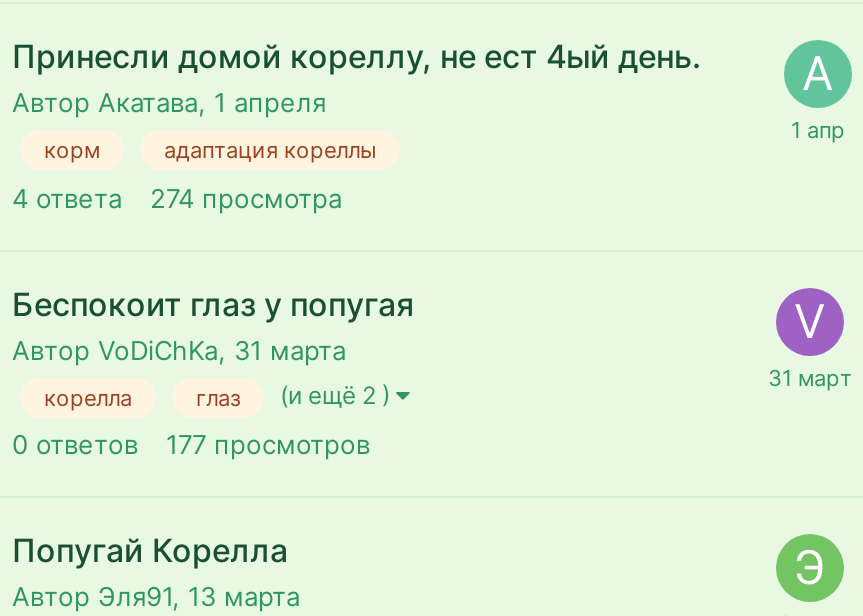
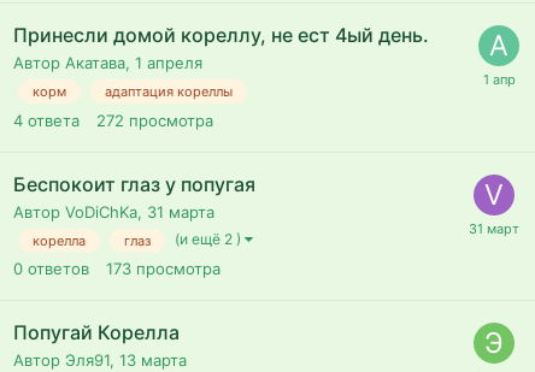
[12,181,342,213] 4 ответа 274 просмотра -> [13,110,213,130] 4 ответа 272 просмотра
[12,428,370,460] 0 ответов 177 просмотров -> [13,259,221,278] 0 ответов 173 просмотра

